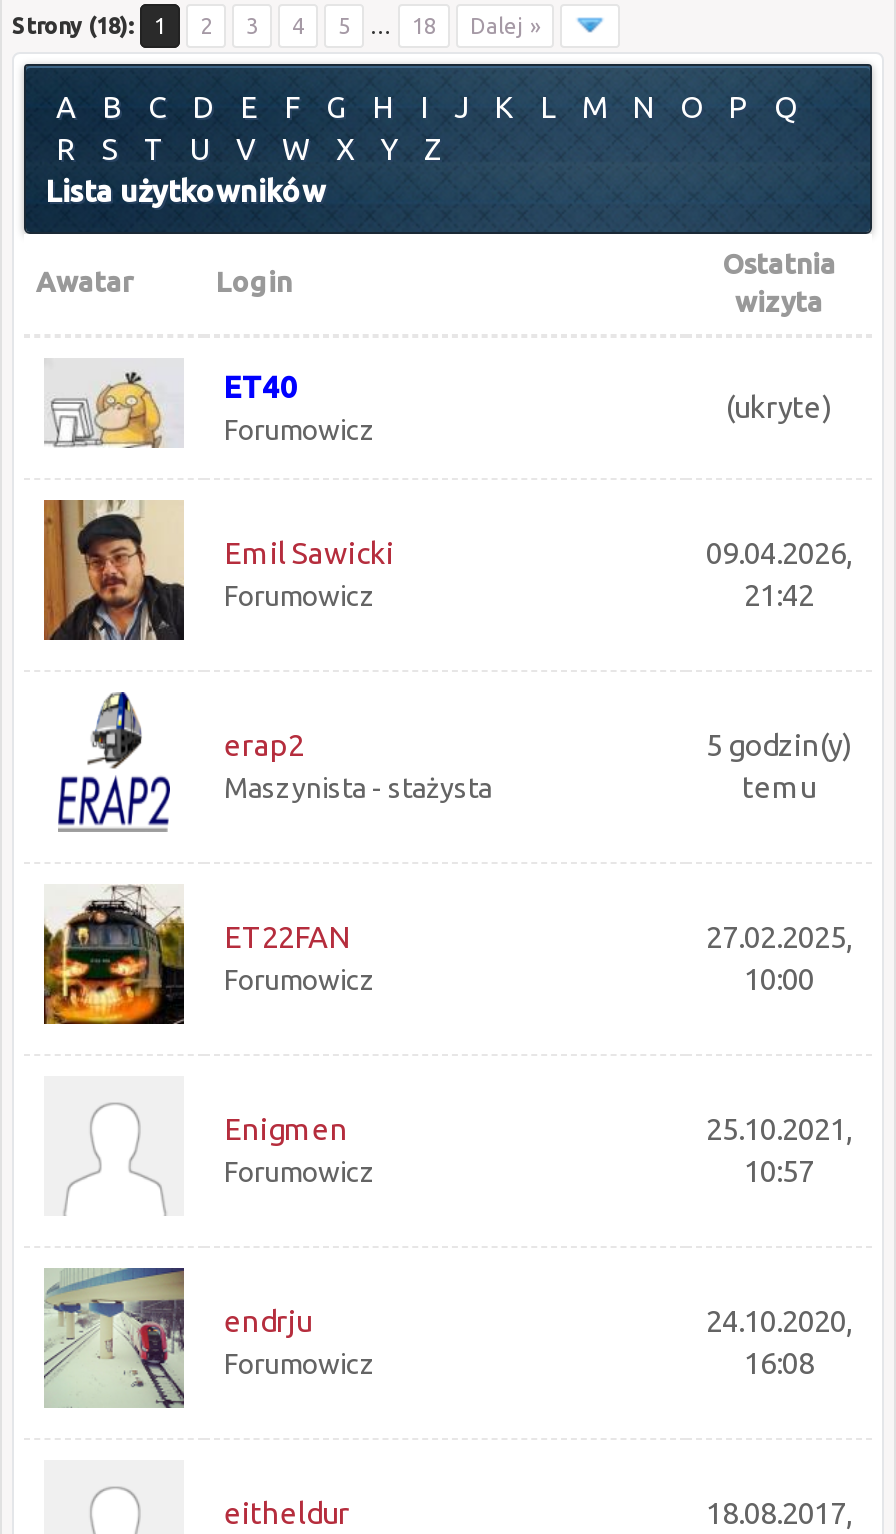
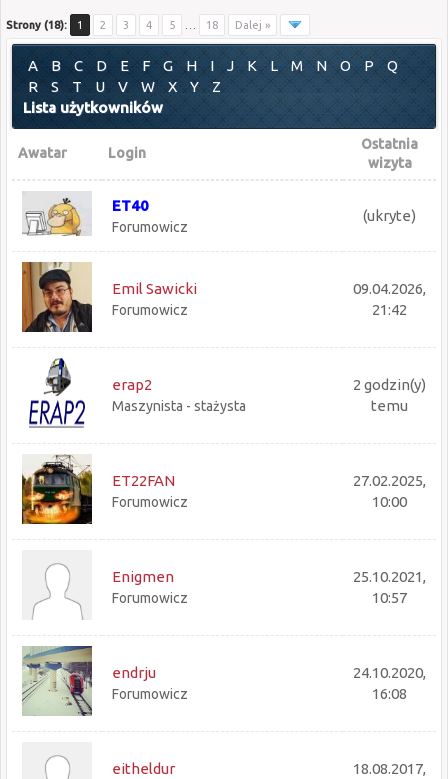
[706,729,852,763] 5 godzin(y) -> [353,376,426,393] 2 godzin(y)

